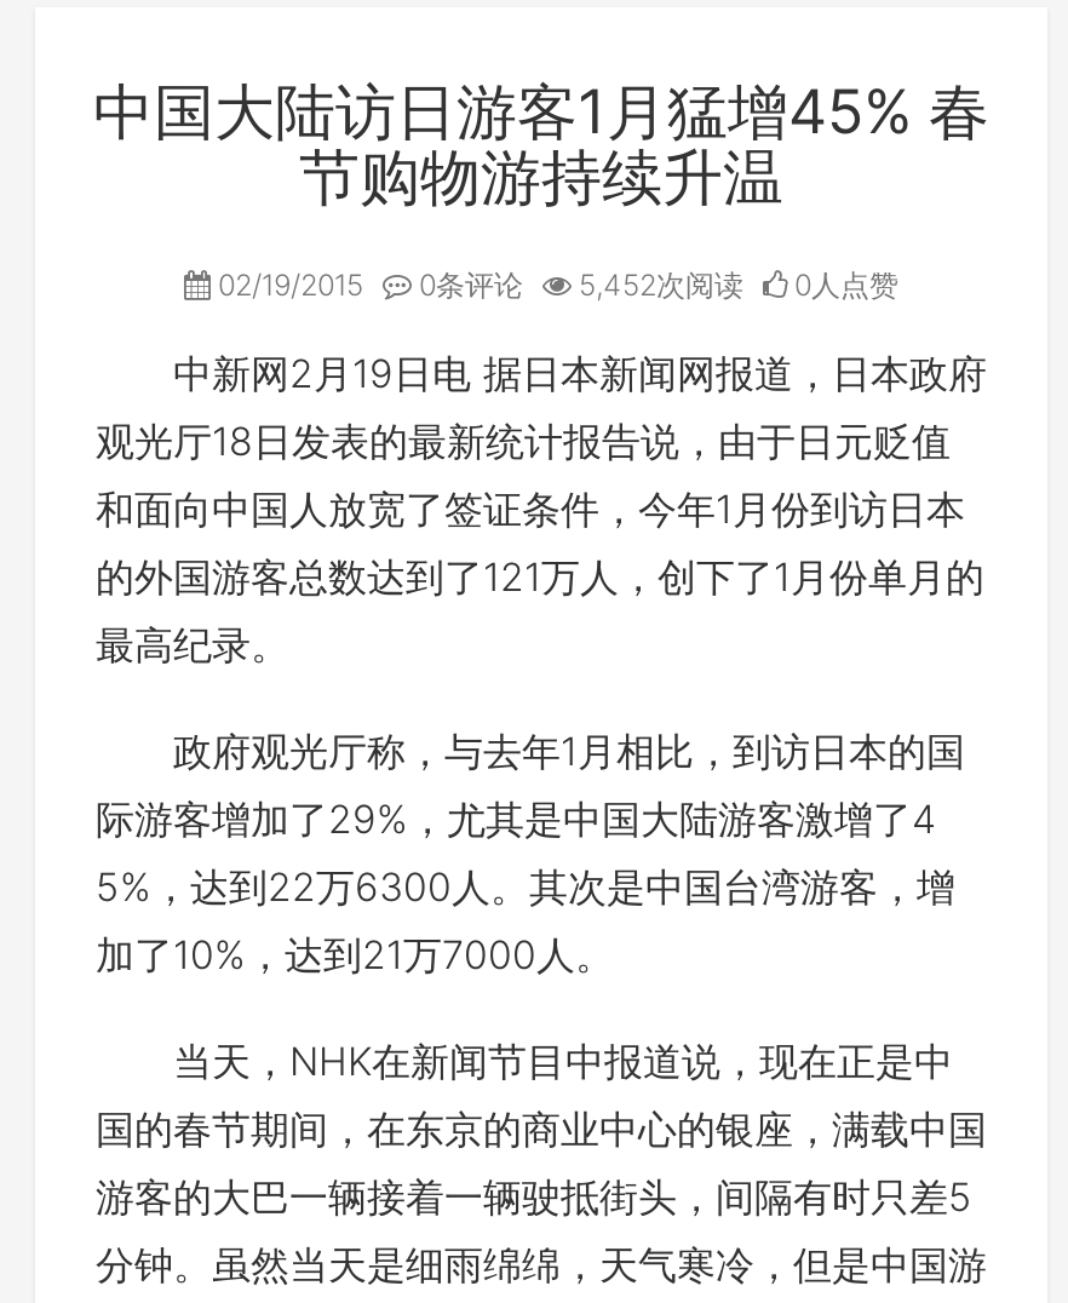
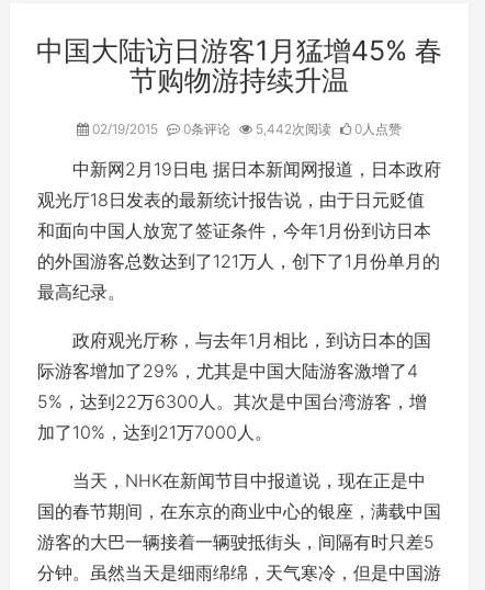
[572,266,751,303] 5,452次阅读 -> [252,121,335,137] 5,442次阅读

